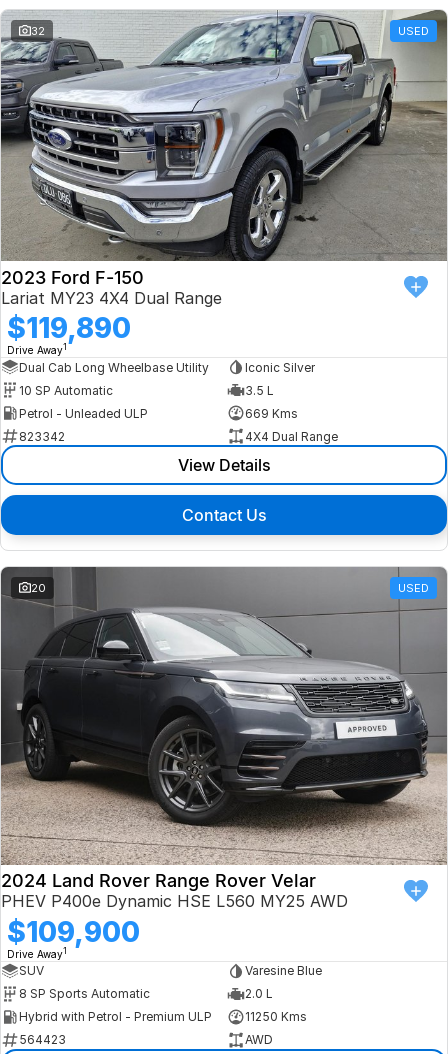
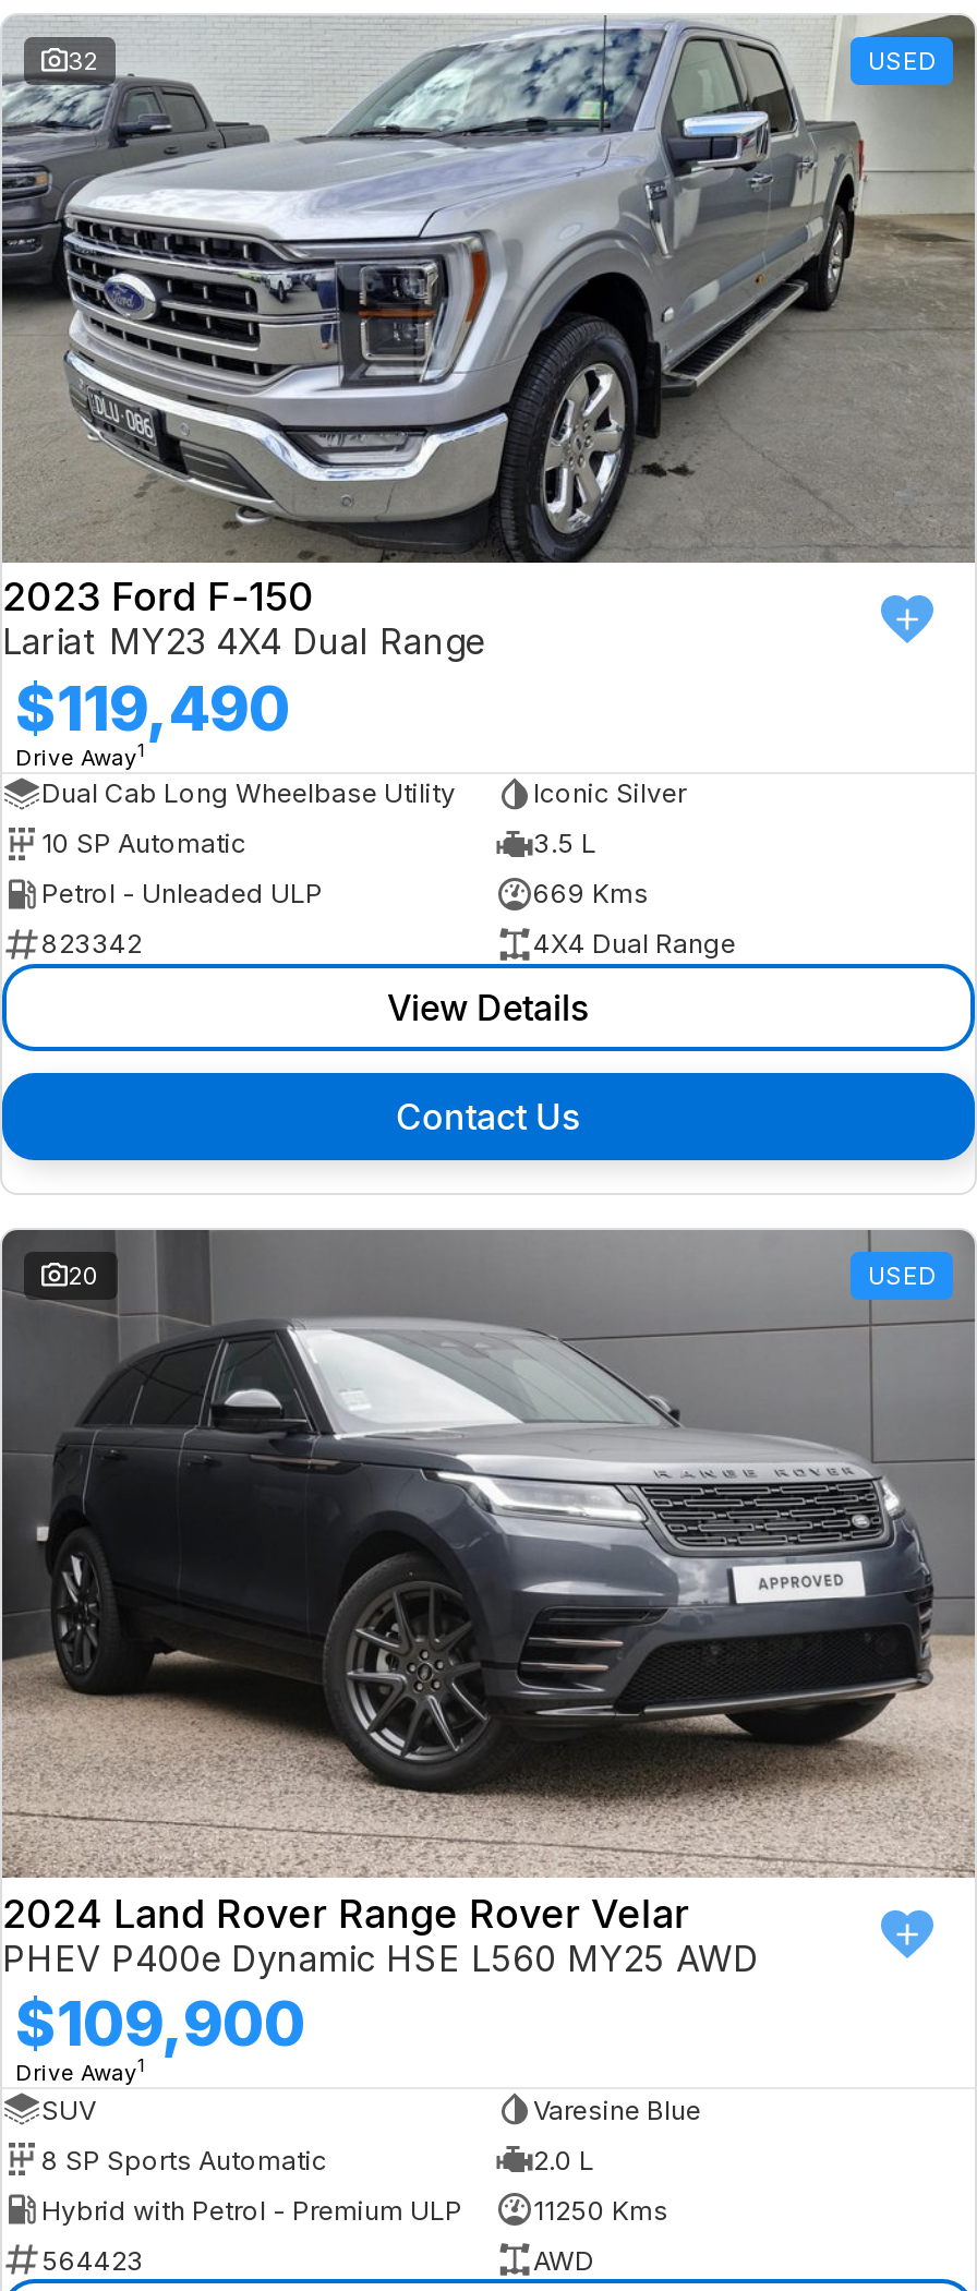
[7,311,131,345] $119,890 -> [15,671,290,745] $119,490

